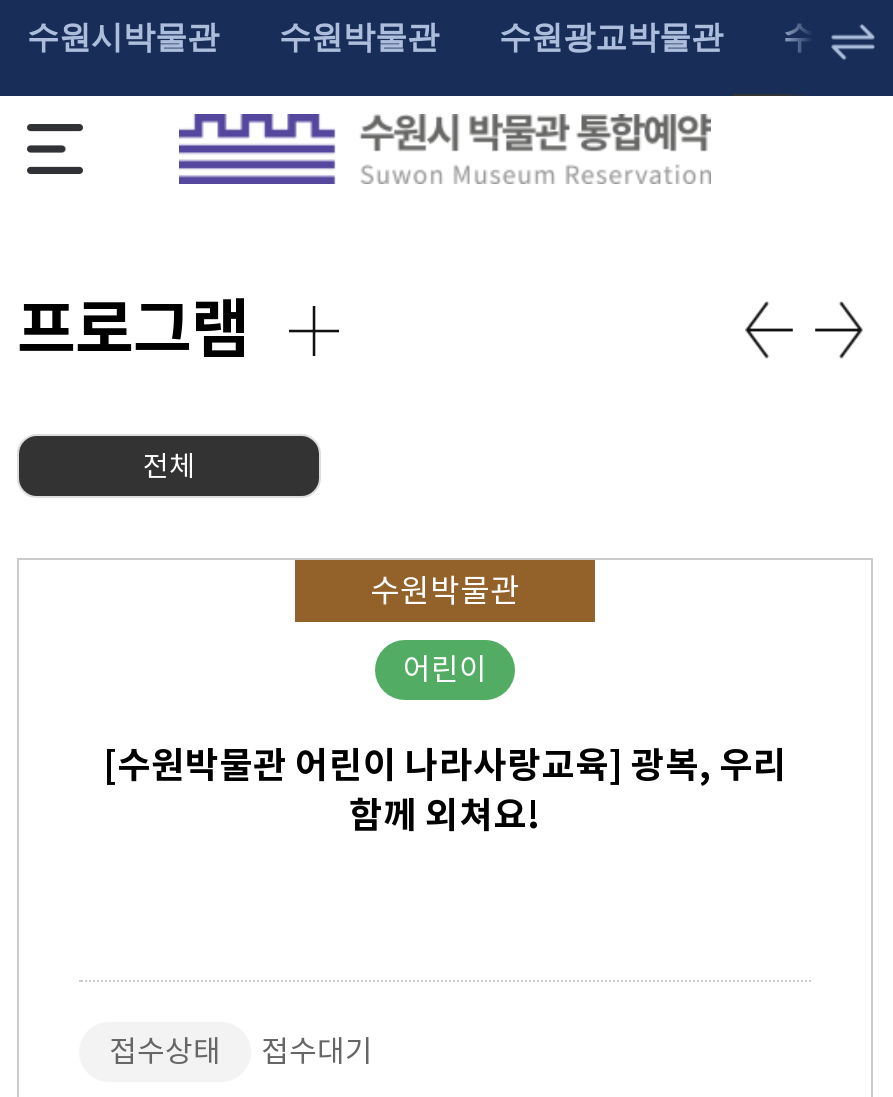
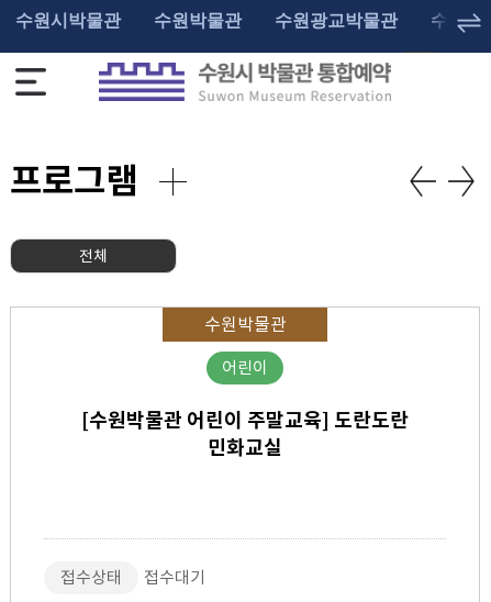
[103,742,787,838] [수원박물관 어린이 나라사랑교육] 광복, 우리 | 함께 외쳐요! -> [81,408,409,460] [수원박물관 어린이 주말교육] 도란도란 | 민화교실

